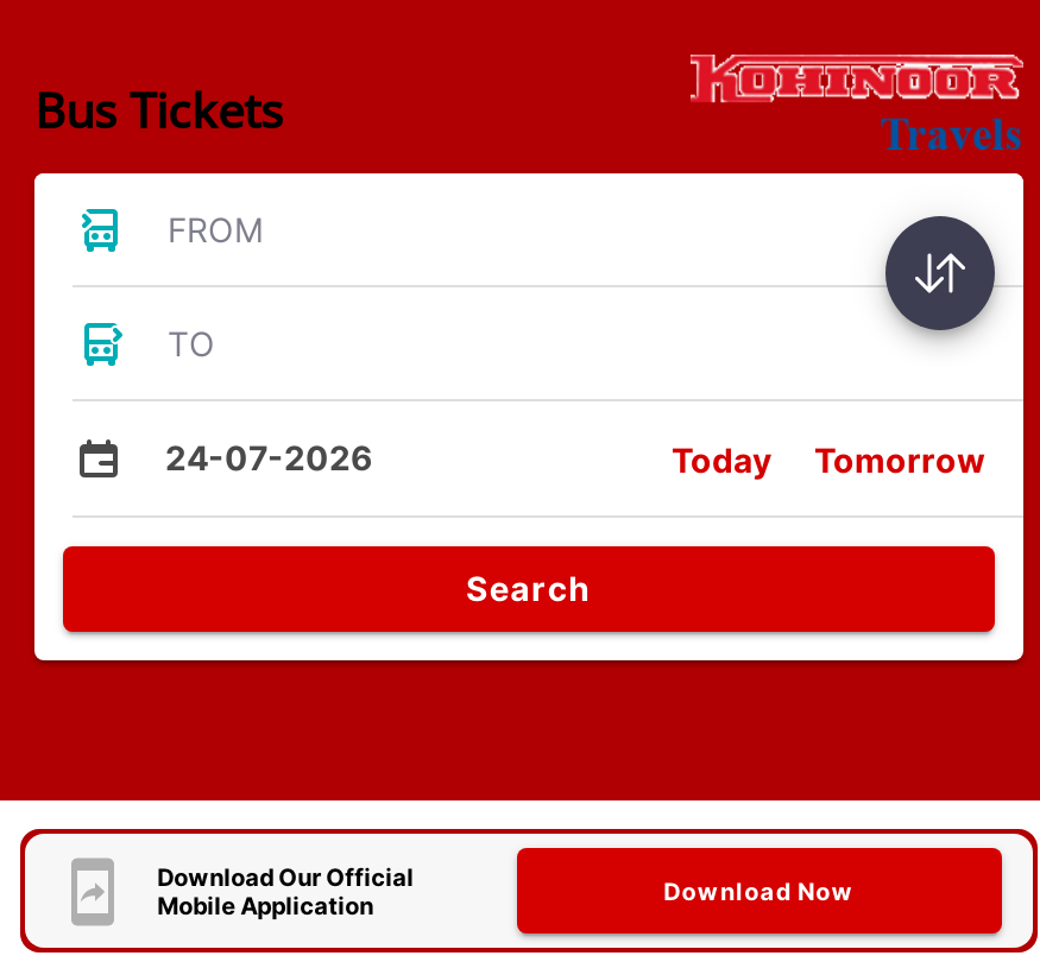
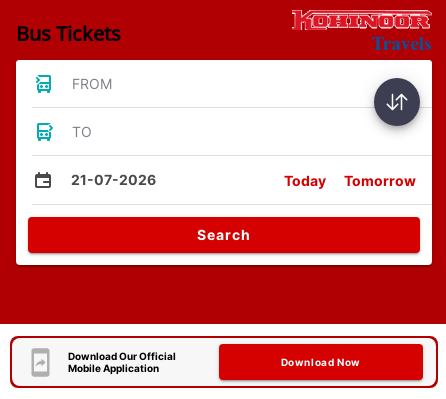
[165,437,372,477] 24-07-2026 -> [71,171,156,188] 21-07-2026

